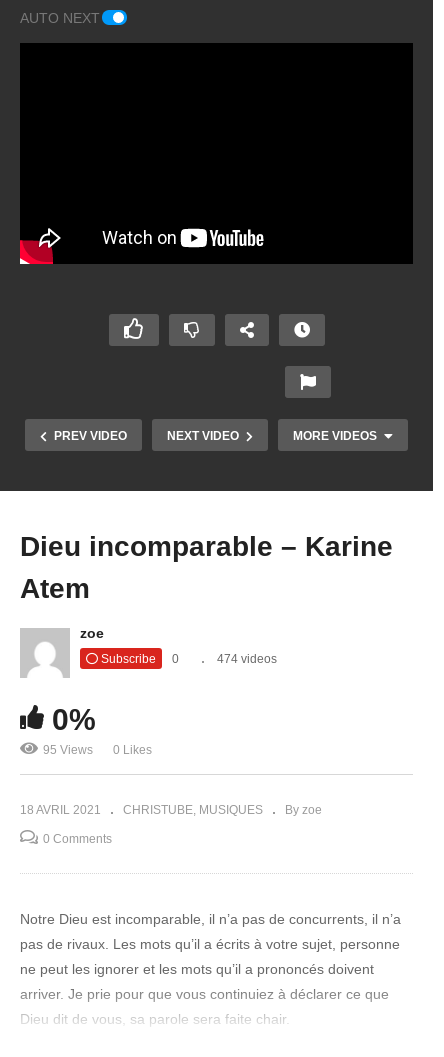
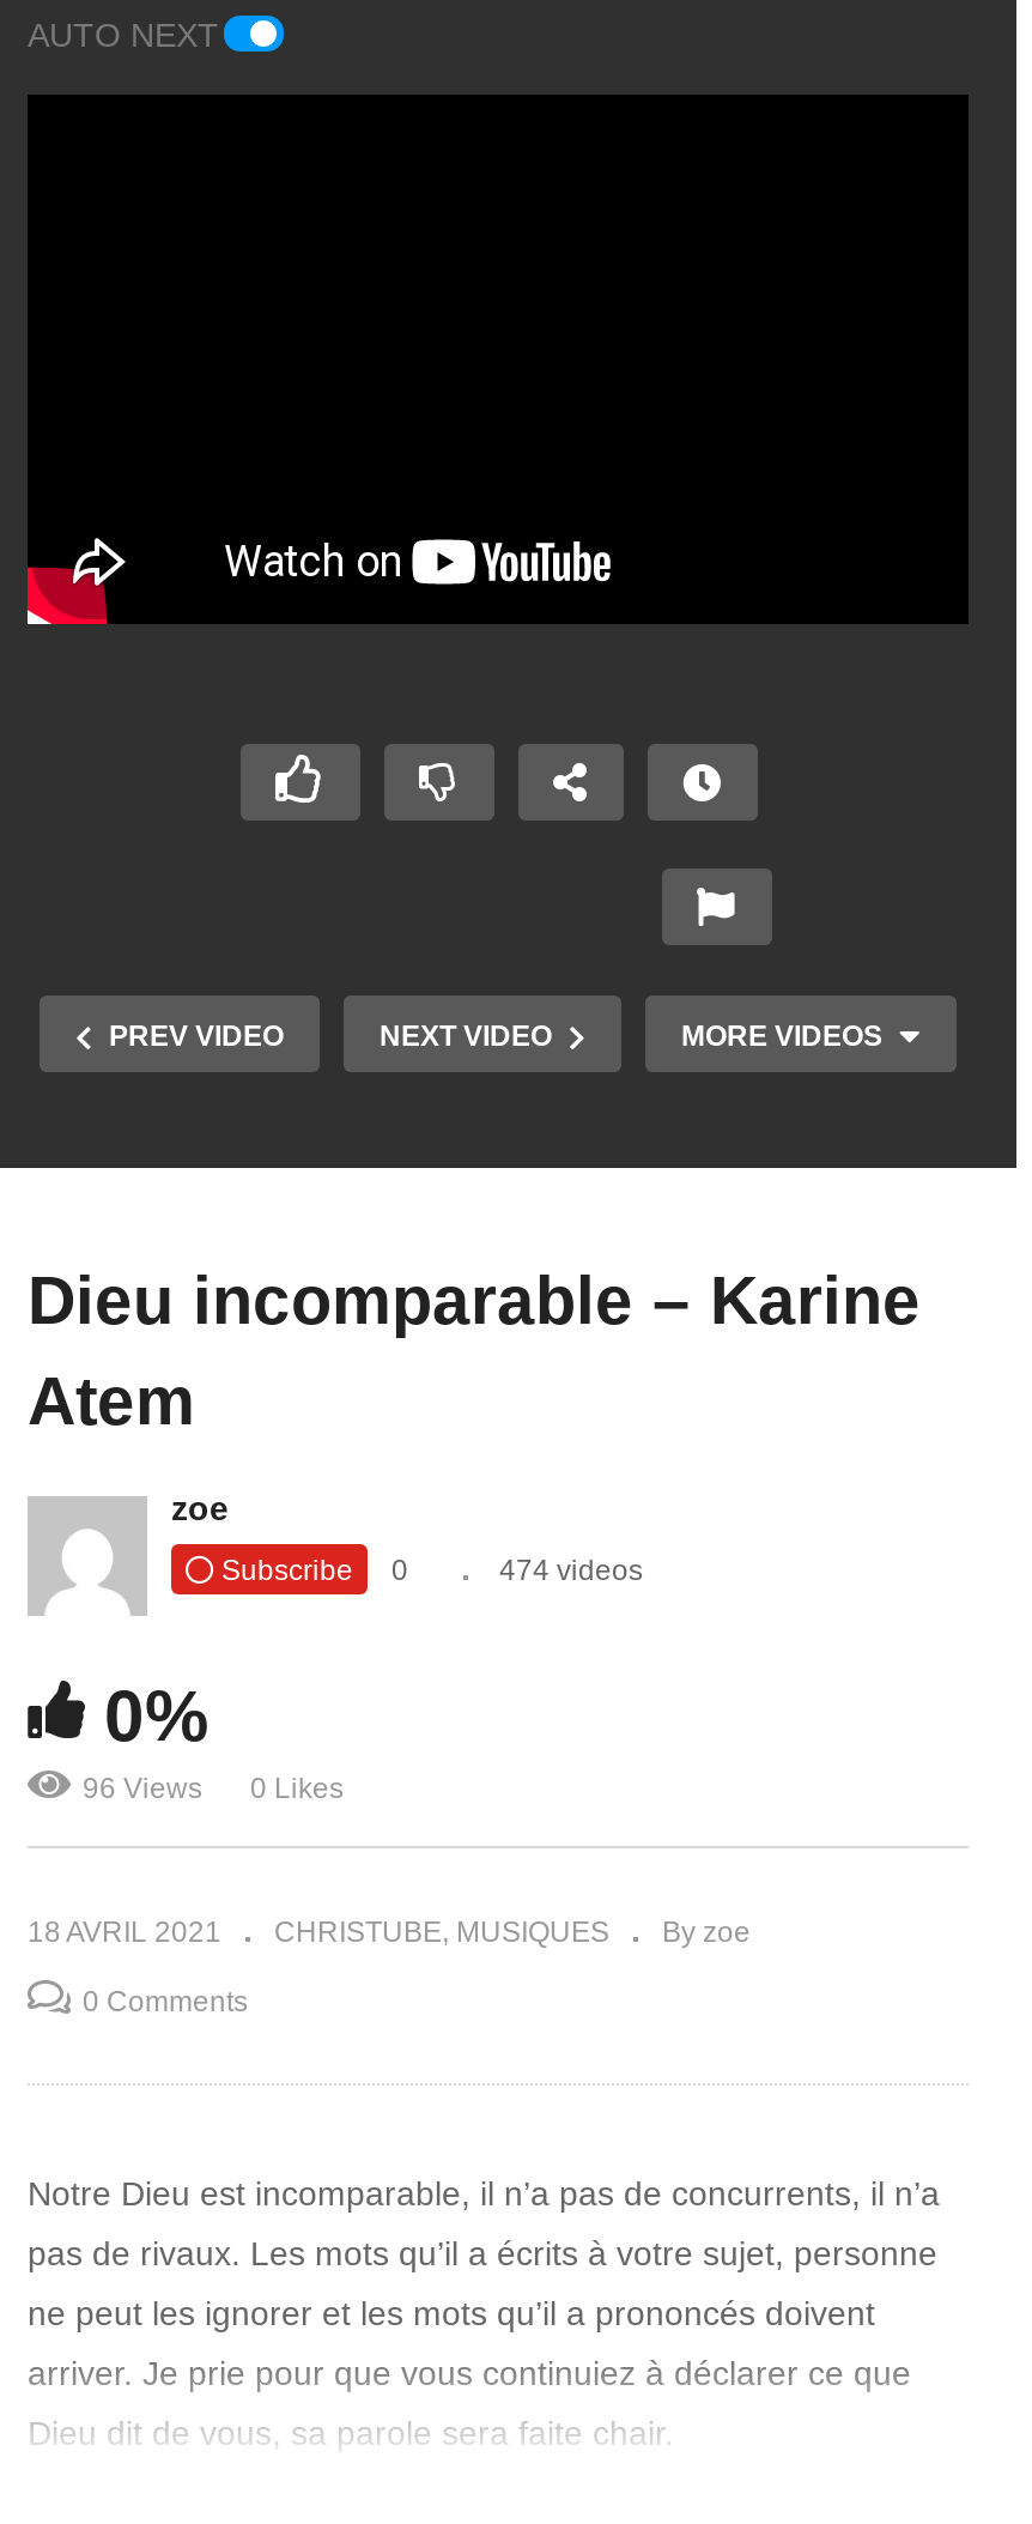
[43,743,152,757] 95 Views 0 Likes -> [83,1771,344,1805] 96 Views 0 Likes

